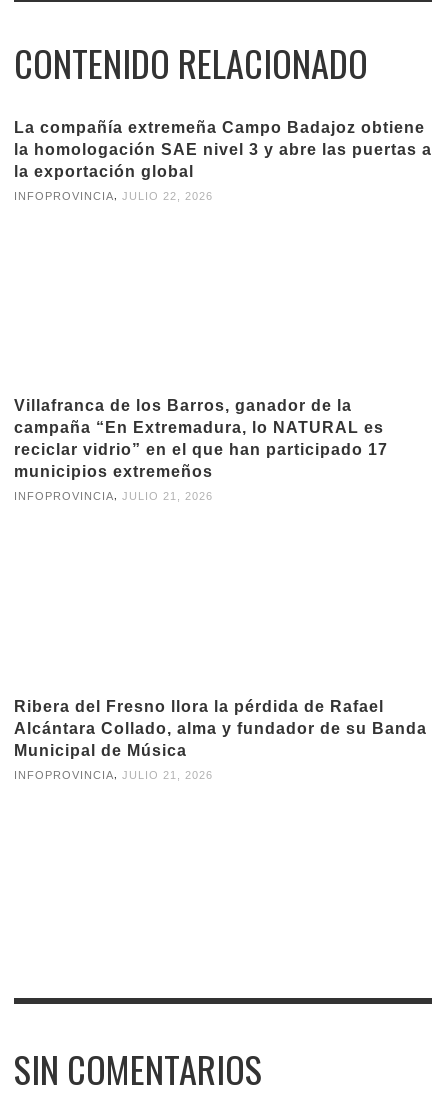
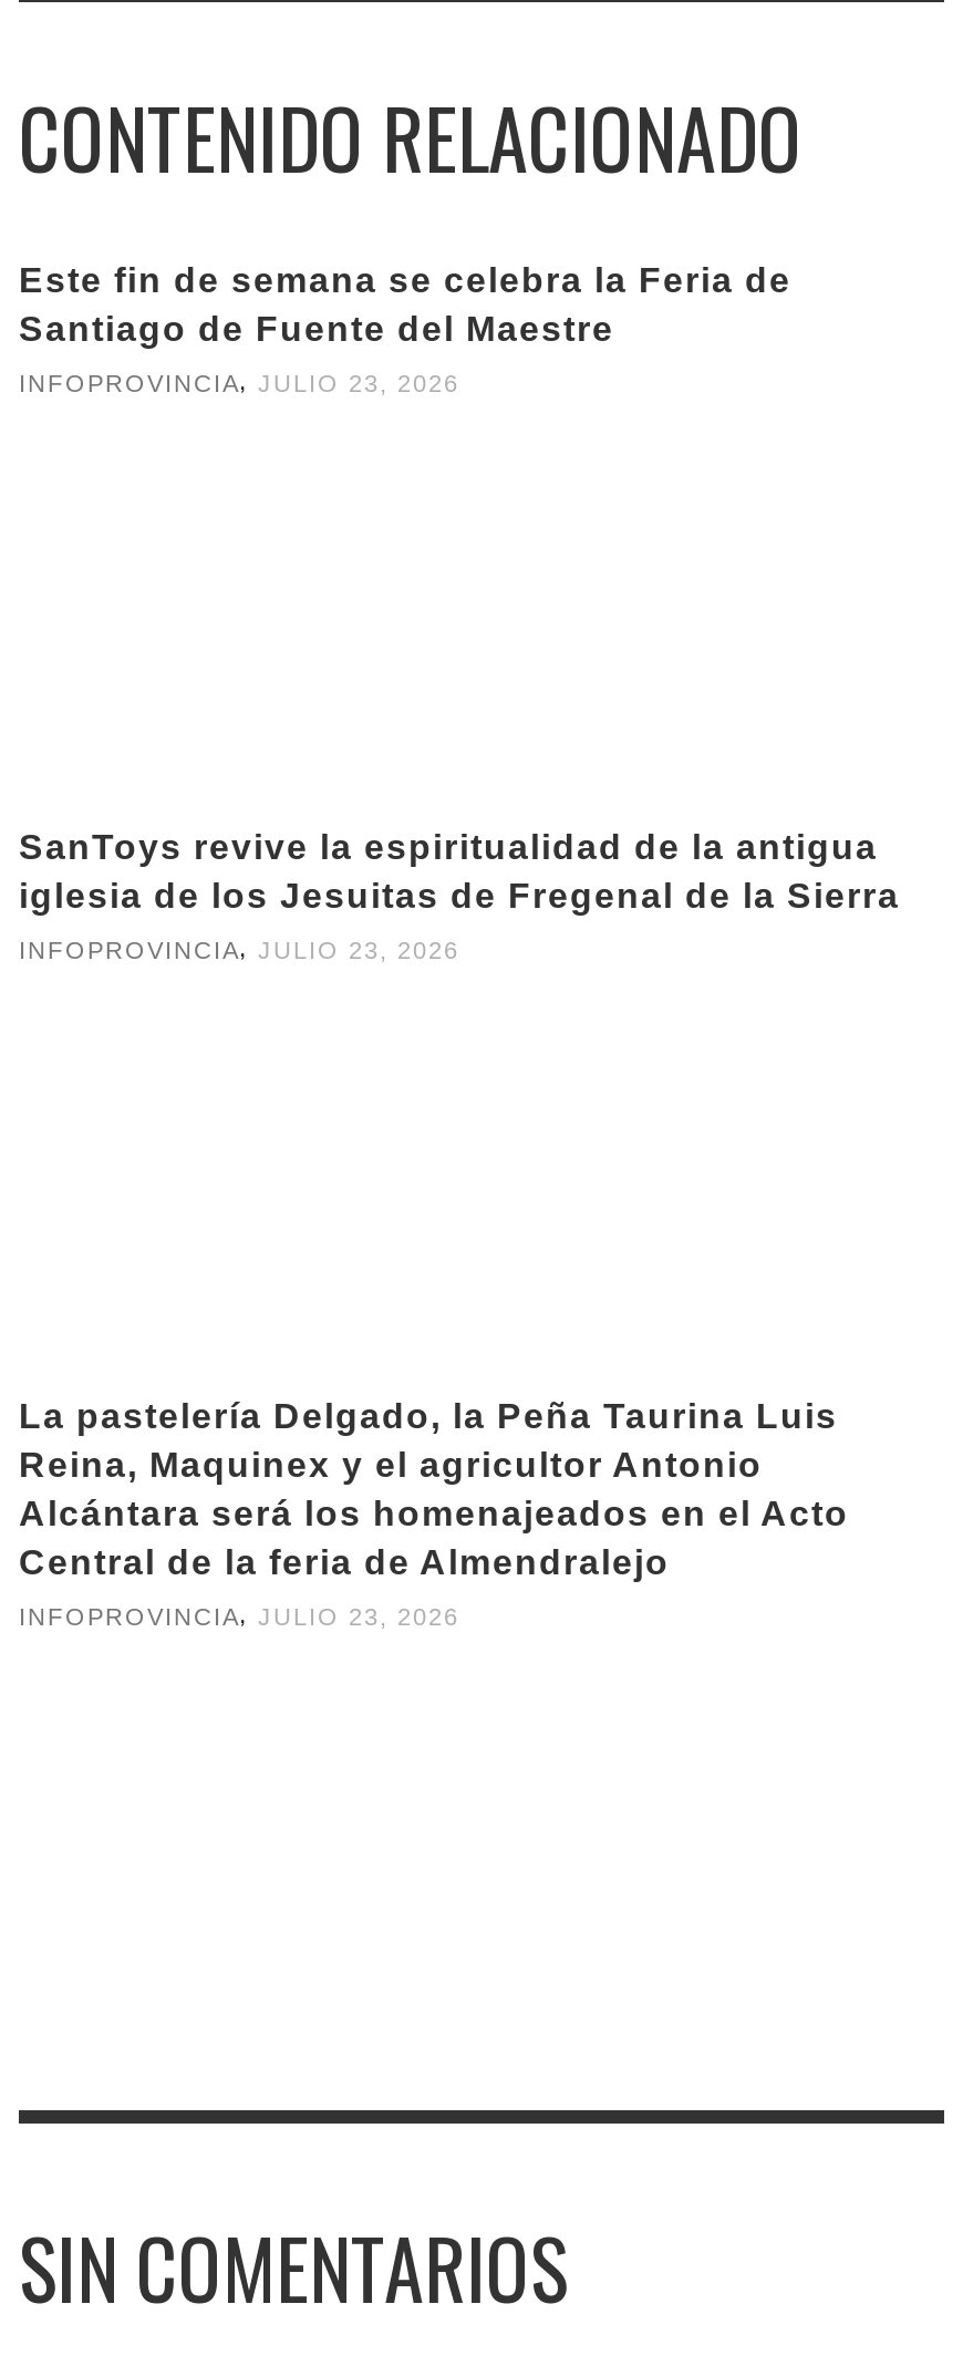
[14,118,432,201] La compañía extremeña Campo Badajoz obtiene | la homologación SAE nivel 3 y abre las puertas a | la exportación global | INFOPROVINCIA, JULIO 22, 2026 -> [19,260,791,395] Este fin de semana se celebra la Feria de | Santiago de Fuente del Maestre | INFOPROVINCIA, JULIO 23, 2026
[14,397,388,502] Villafranca de los Barros, ganador de la | campaña “En Extremadura, lo NATURAL es | reciclar vidrio” en el que han participado 17 | municipios extremeños | INFOPROVINCIA, JULIO 21, 2026 -> [19,829,900,964] SanToys revive la espiritualidad de la antigua | iglesia de los Jesuitas de Fregenal de la Sierra | INFOPROVINCIA, JULIO 23, 2026
[14,698,427,781] Ribera del Fresno llora la pérdida de Rafael | Alcántara Collado, alma y fundador de su Banda | Municipal de Música | INFOPROVINCIA, JULIO 21, 2026 -> [19,1398,849,1630] La pastelería Delgado, la Peña Taurina Luis | Reina, Maquinex y el agricultor Antonio | Alcántara será los homenajeados en el Acto | Central de la feria de Almendralejo | INFOPROVINCIA, JULIO 23, 2026

